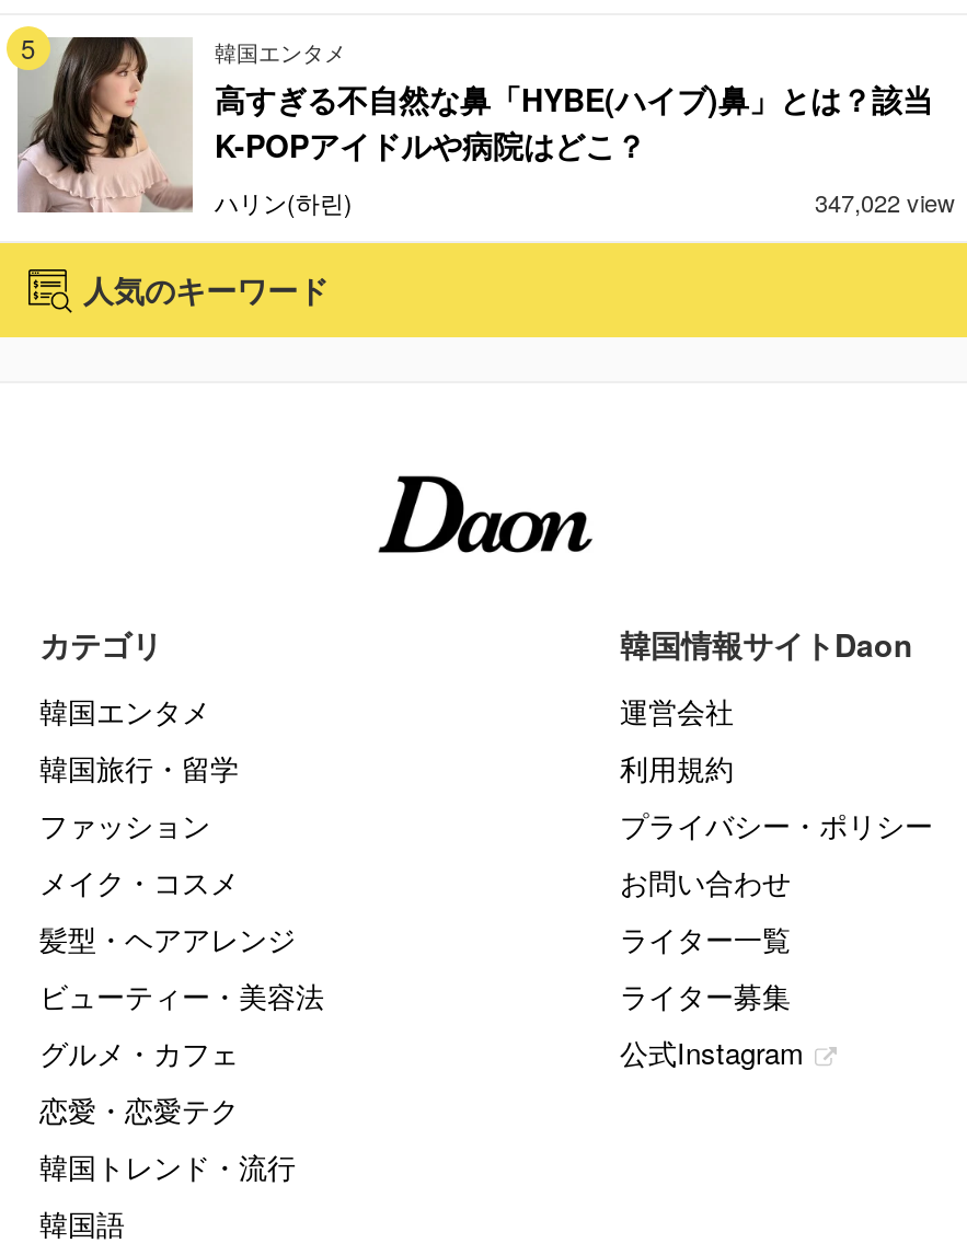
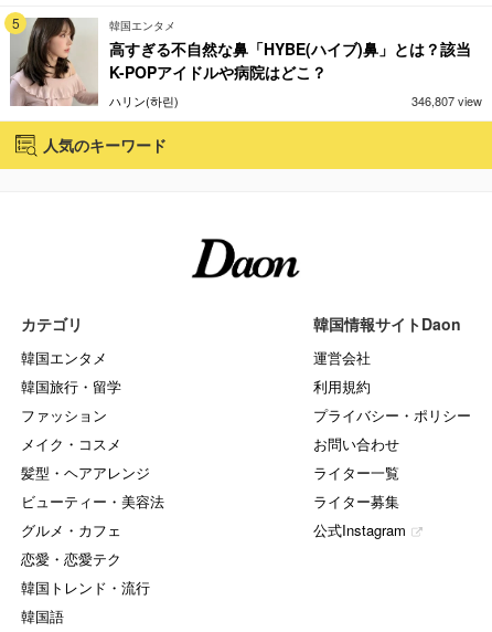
[815,183,955,218] 347,022 view -> [411,91,482,109] 346,807 view

